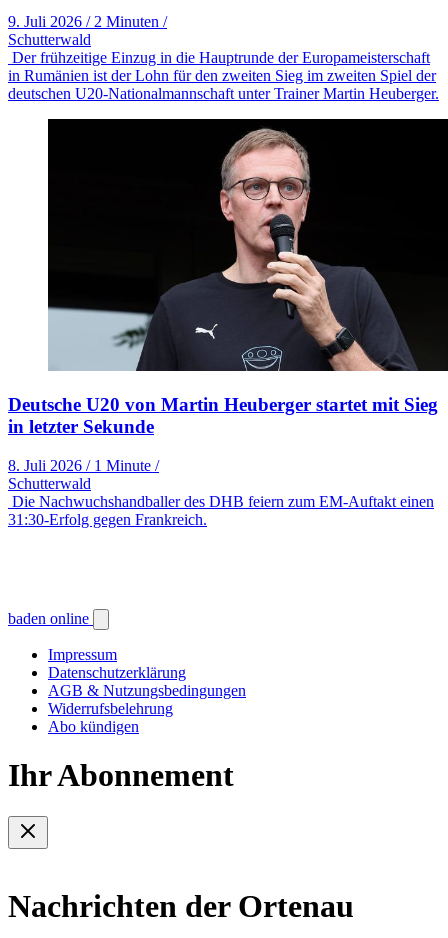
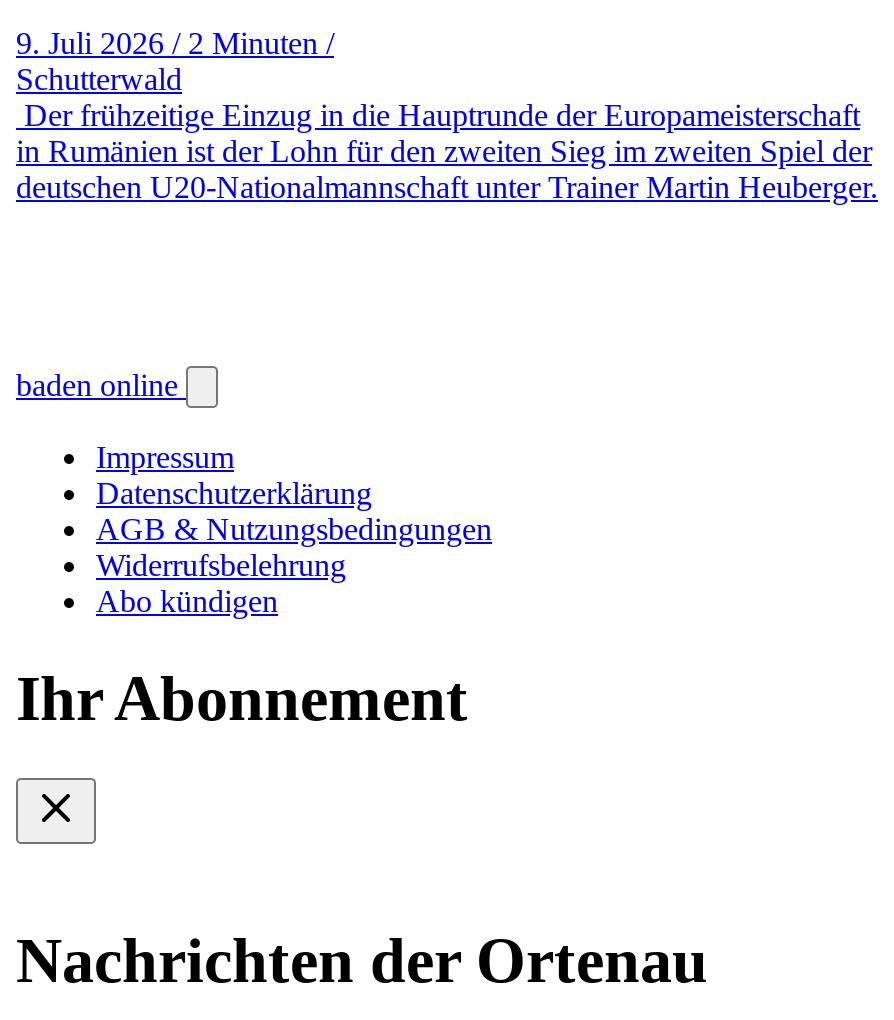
[8,118,445,528] [image] | Deutsche U20 von Martin Heuberger startet mit Sieg | in letzter Sekunde | 8. Juli 2026 / 1 Minute / | Schutterwald | Die Nachwuchshandballer des DHB feiern zum EM-Auftakt einen | 31:30-Erfolg gegen Frankreich. -> none

